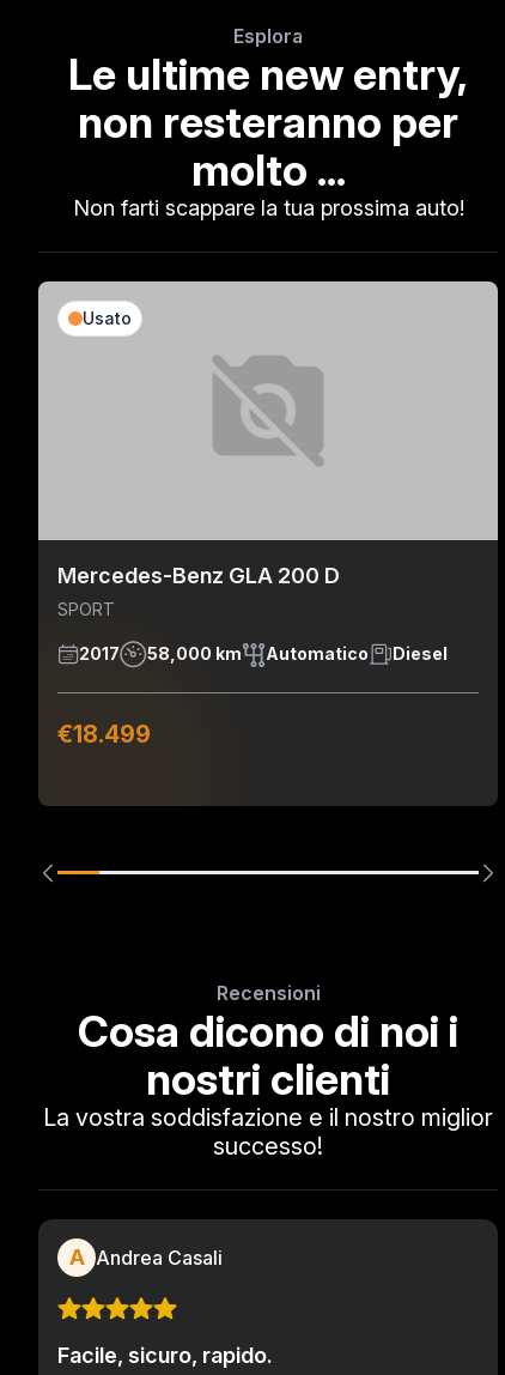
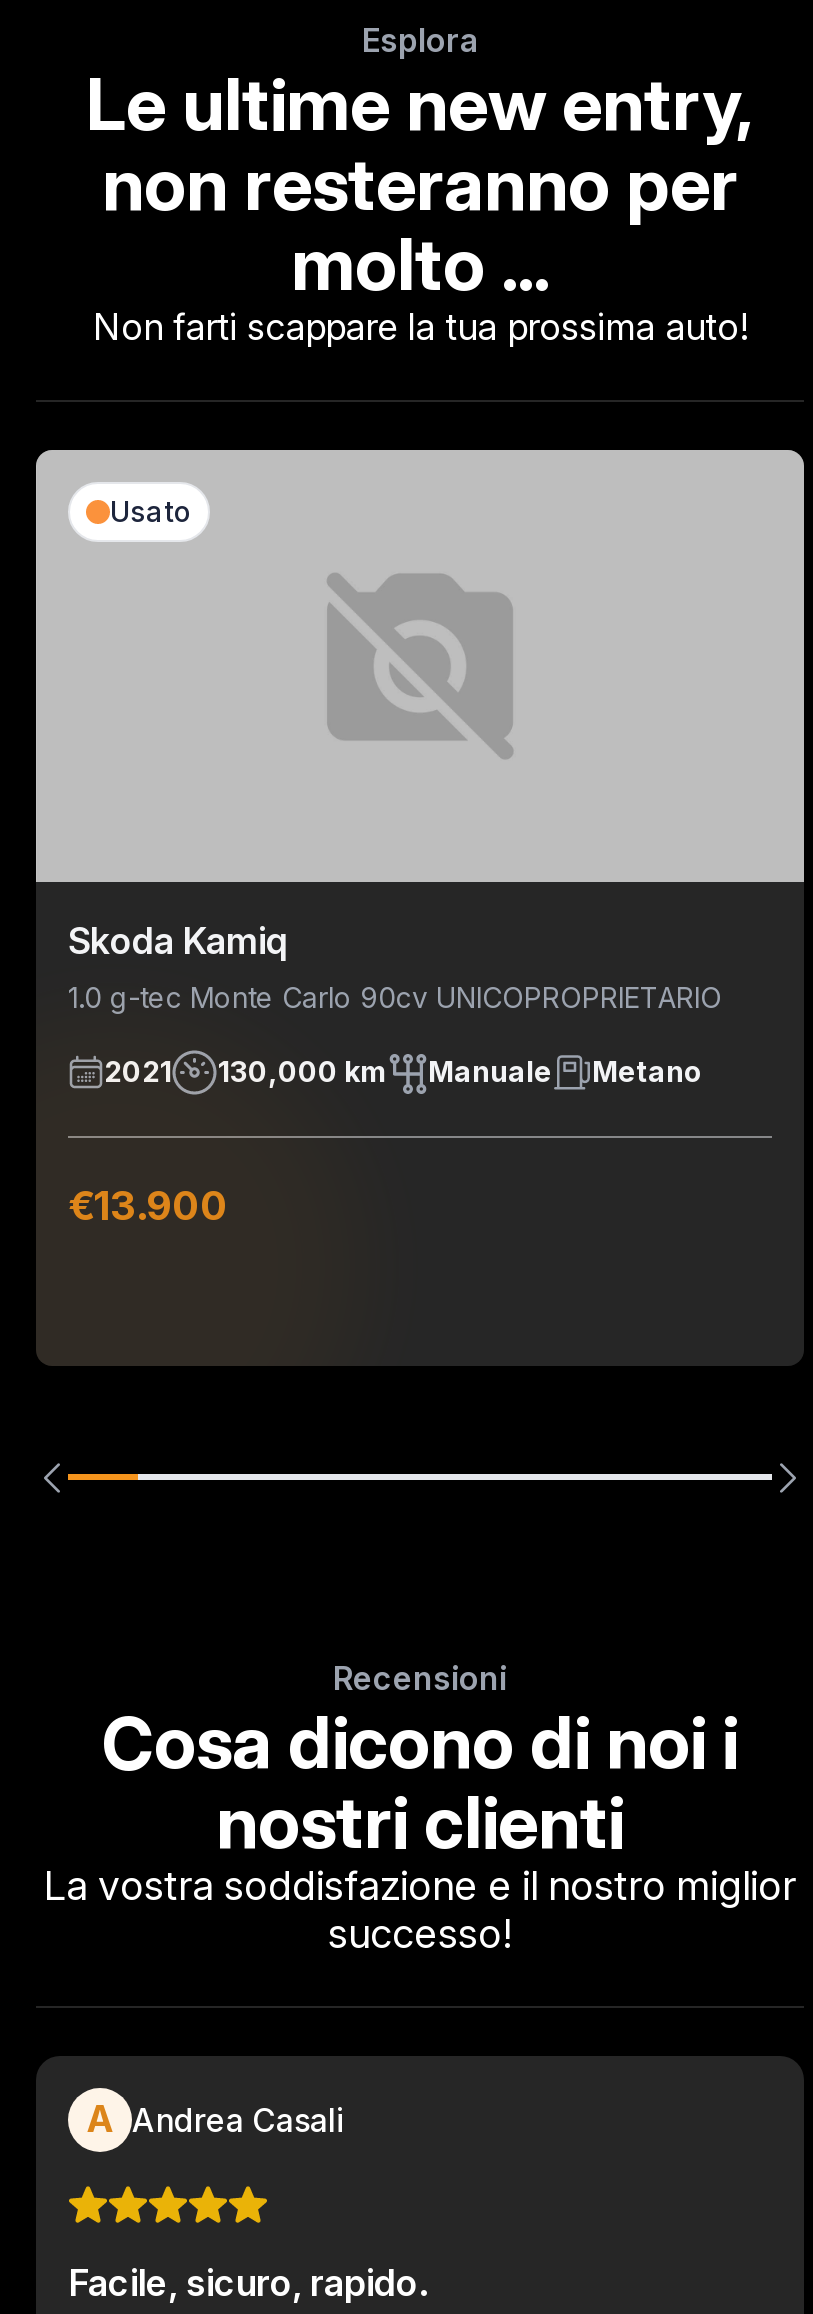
[57,563,340,619] Mercedes-Benz GLA 200 D | SPORT -> [68,920,722,1014] Skoda Kamiq | 1.0 g-tec Monte Carlo 90cv UNICOPROPRIETARIO
[79,644,448,664] 2017 | 58,000 km | Automatico | Diesel -> [104,1055,702,1089] 2021 | 130,000 km | Manuale | Metano
[57,720,151,748] €18.499 -> [68,1182,228,1230] €13.900

